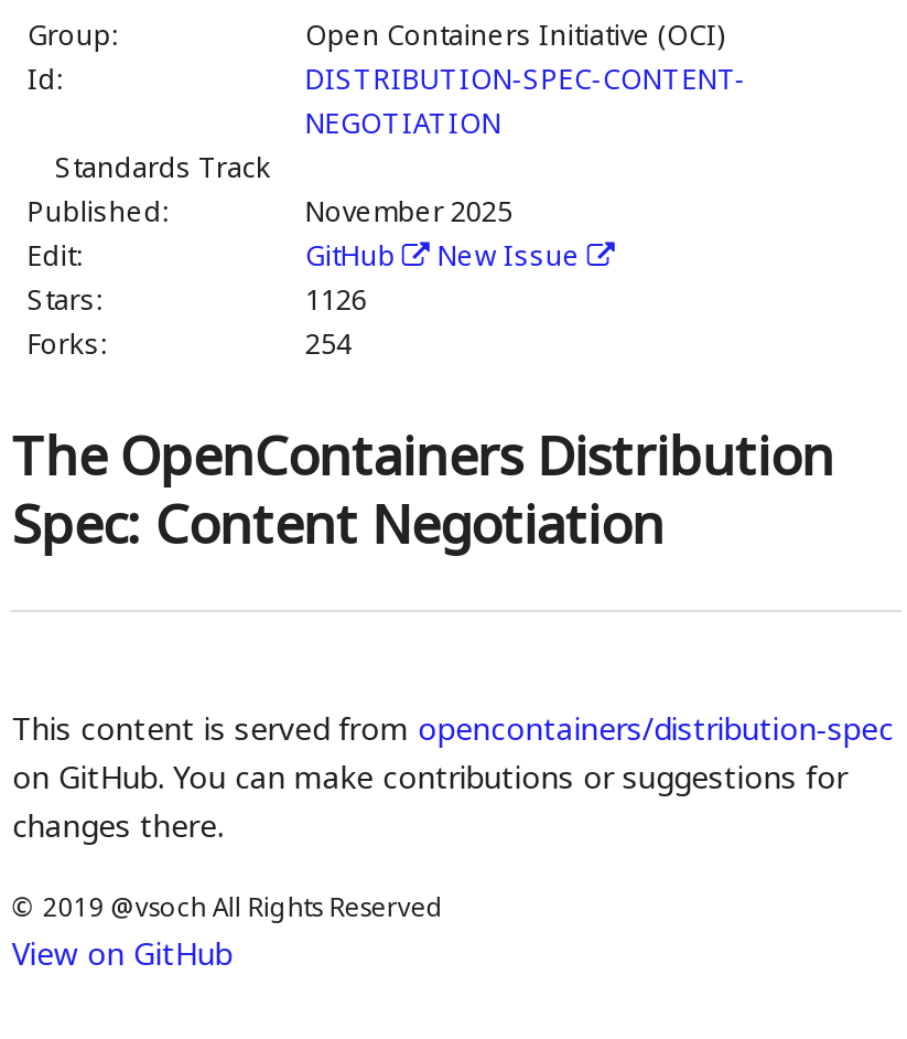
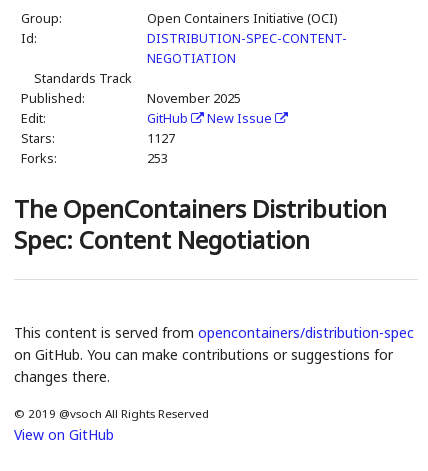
[305,281,367,319] 1126 -> [147,130,175,147] 1127
[305,325,351,363] 254 -> [147,150,168,167] 253

